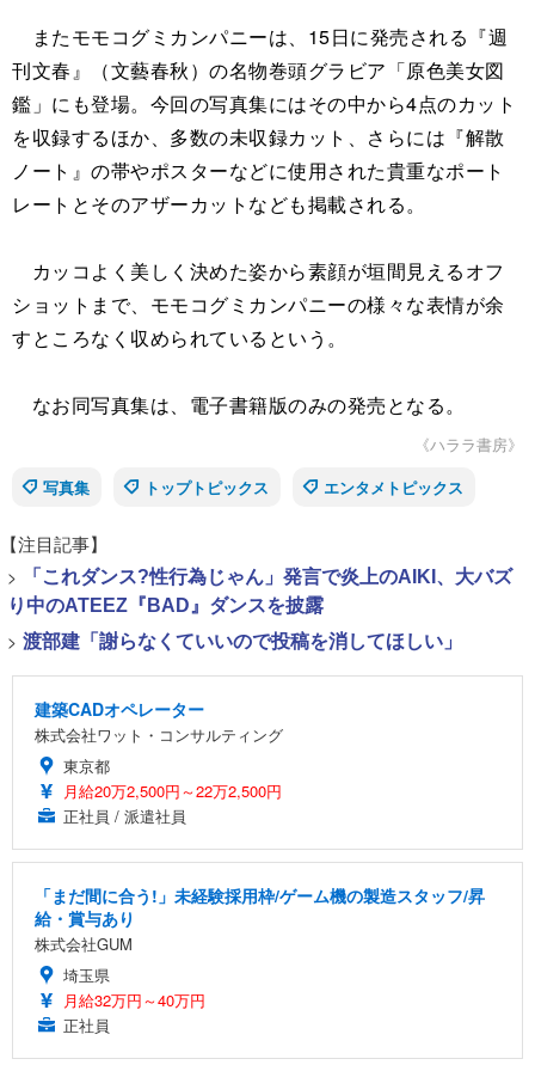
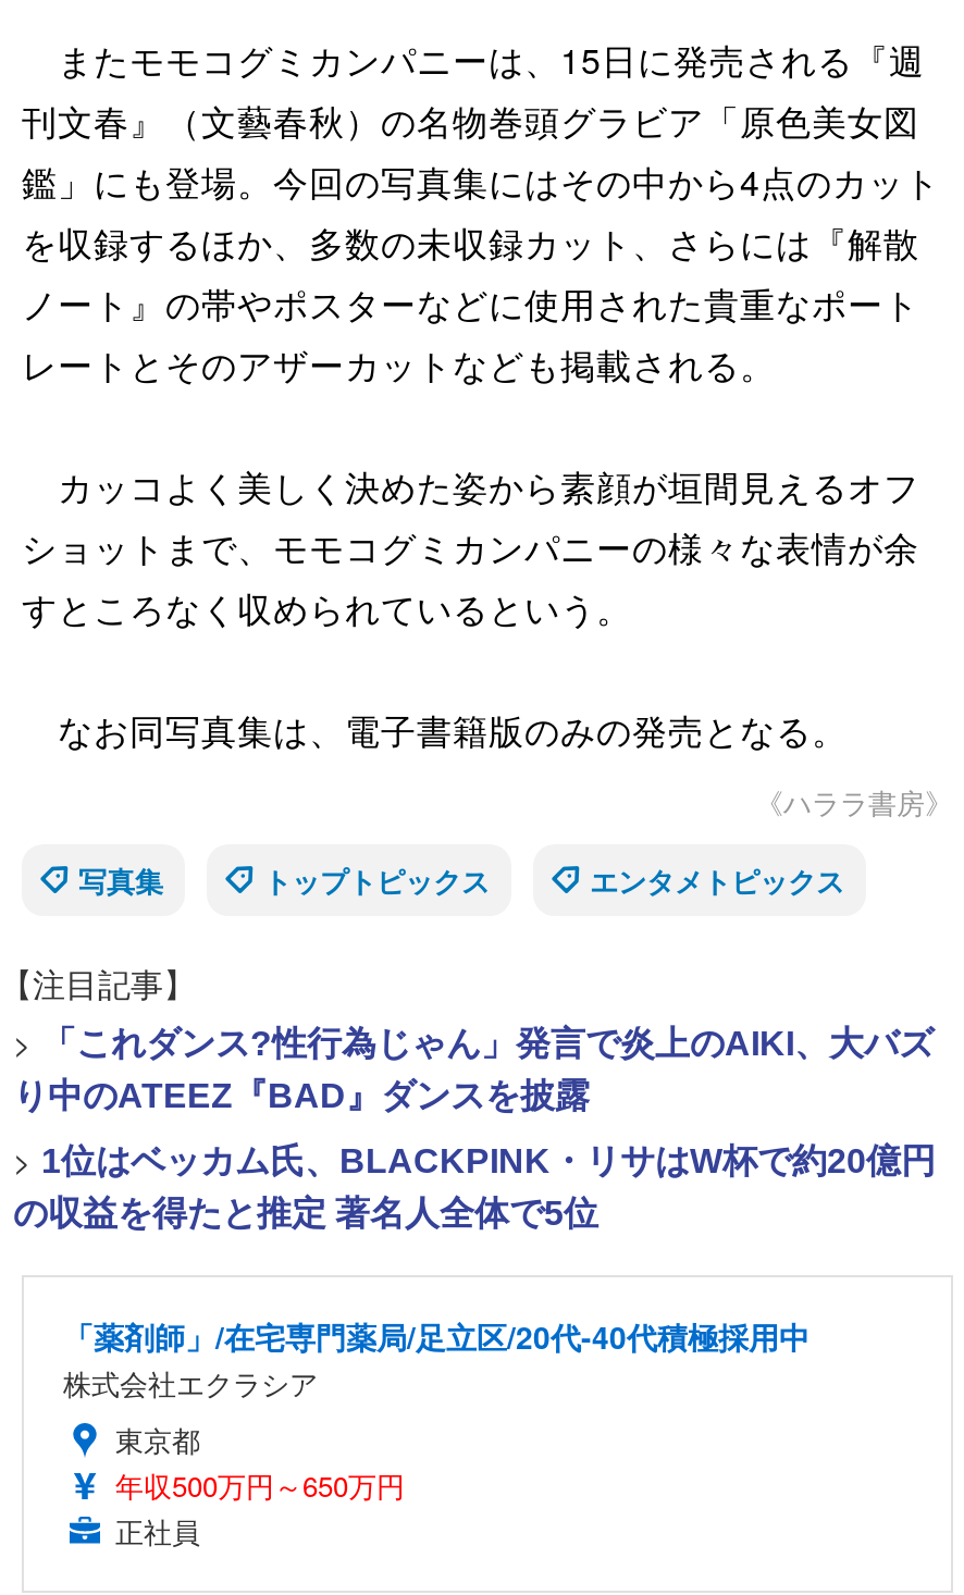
[7,628,462,652] > 渡部建「謝らなくていいので投稿を消してほしい」 -> [13,1137,936,1231] > 1位はベッカム氏、BLACKPINK・リサはW杯で約20億円 | の収益を得たと推定 著名人全体で5位
[35,696,283,745] 建築CADオペレーター | 株式会社ワット・コンサルティング -> [63,1314,809,1403] 「薬剤師」/在宅専門薬局/足立区/20代-40代積極採用中 | 株式会社エクラシア
moved [63,754,110,777] -> [115,1418,200,1459]: 東京都
[35,779,485,1011] 月給20万2,500円～22万2,500円 | 正社員 / 派遣社員 | 「まだ間に合う!」未経験採用枠/ゲーム機の製造スタッフ/昇 | 給・賞与あり | 株式会社GUM | 埼玉県 | 月給32万円～40万円 -> [115,1464,405,1505] 年収500万円～650万円

